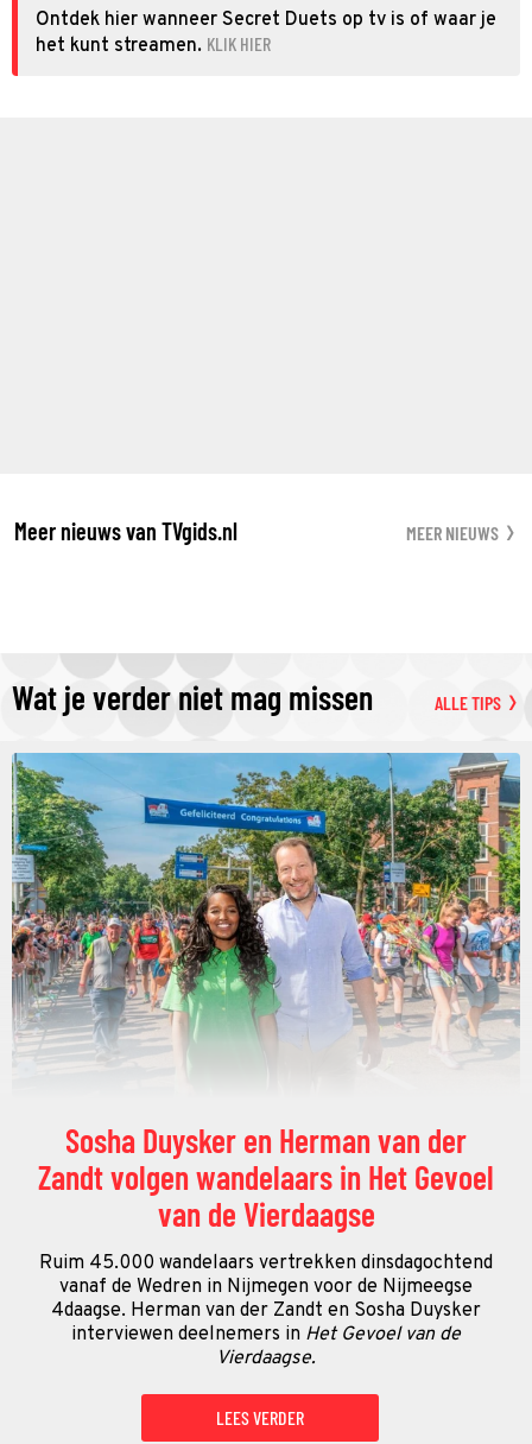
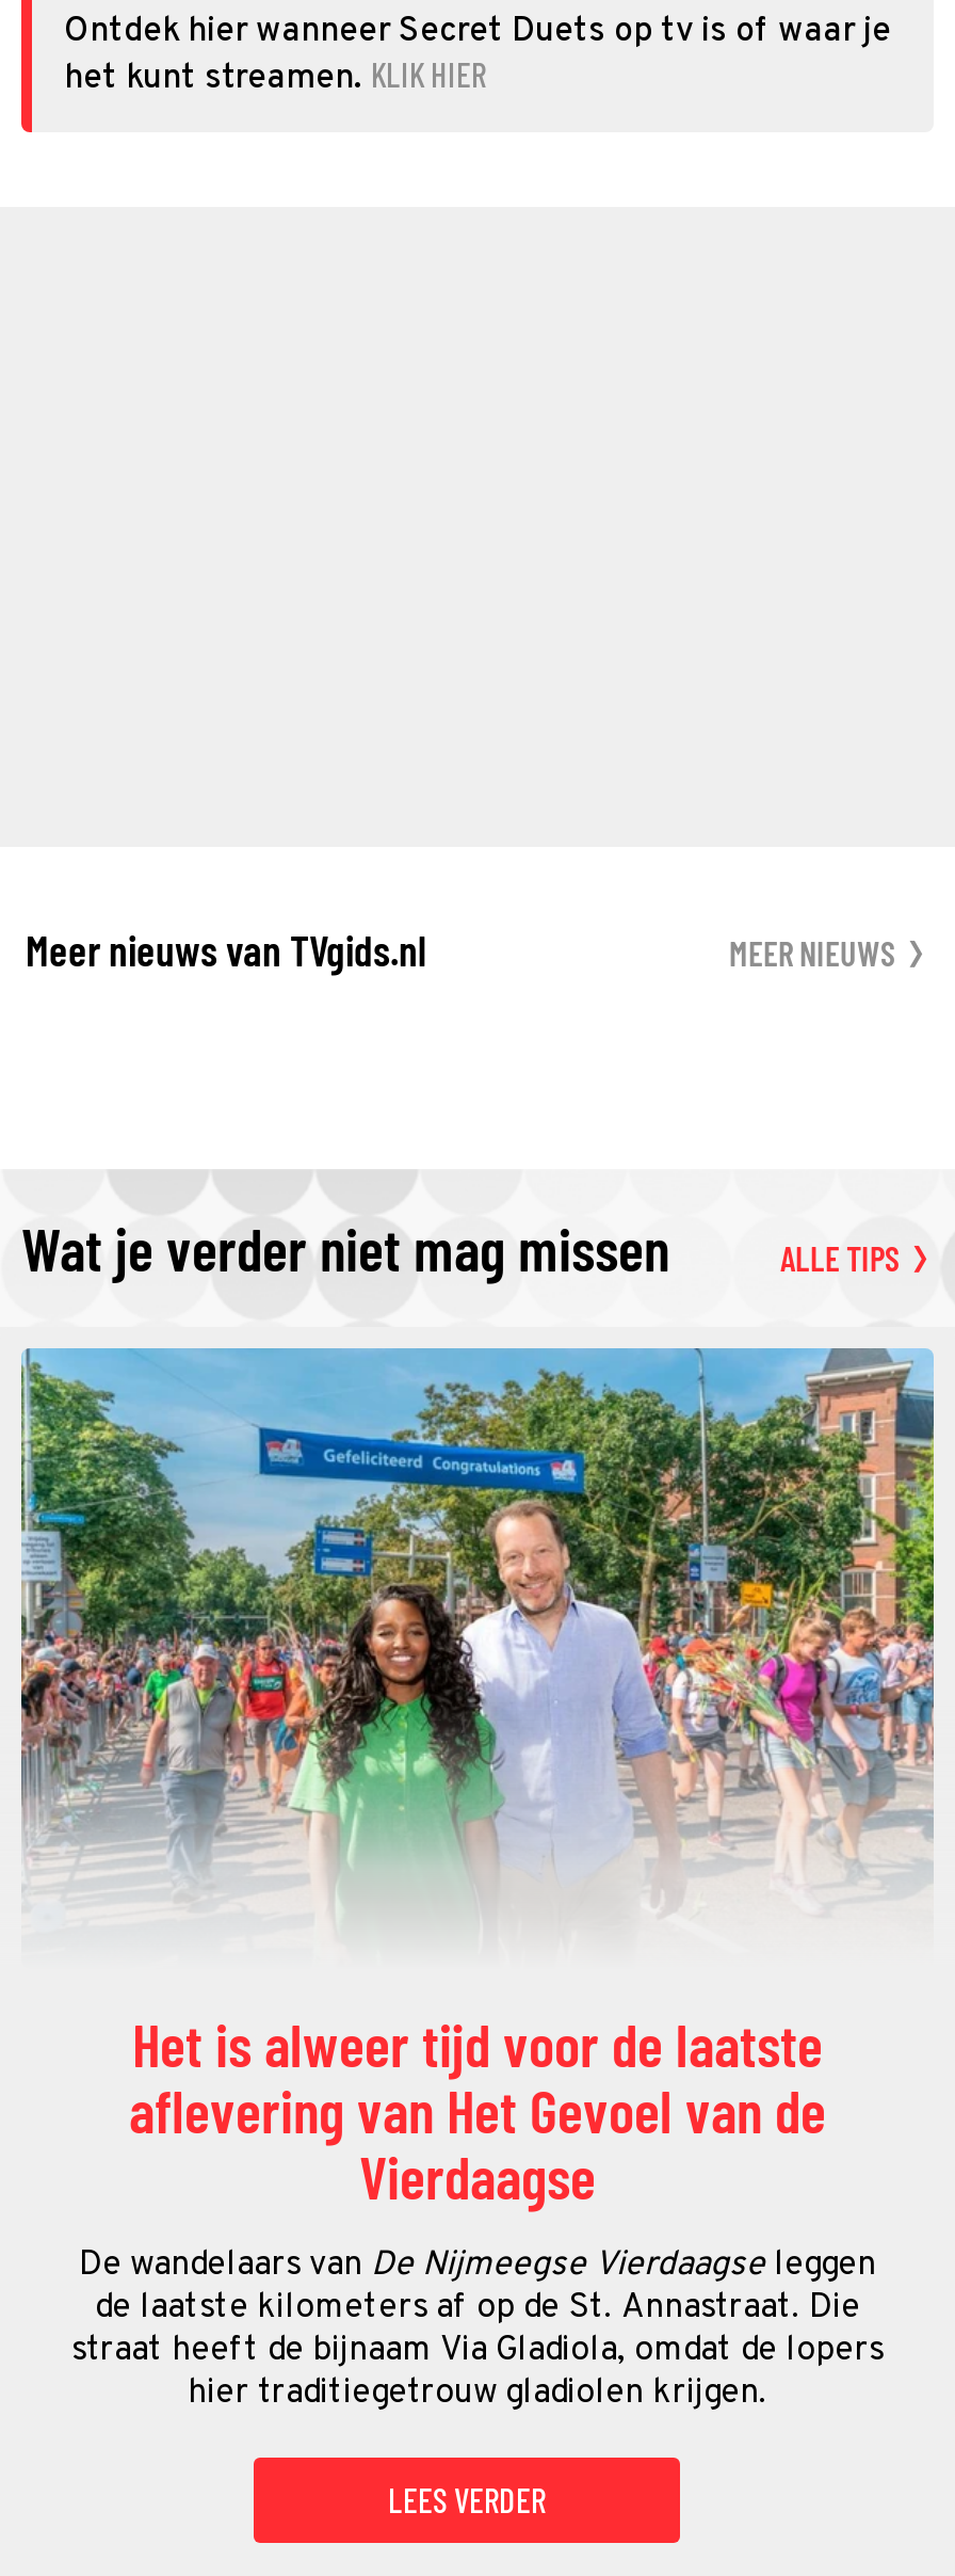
[38,1120,494,1370] Sosha Duysker en Herman van der | Zandt volgen wandelaars in Het Gevoel | van de Vierdaagse | Ruim 45.000 wandelaars vertrekken dinsdagochtend | vanaf de Wedren in Nijmegen voor de Nijmeegse | 4daagse. Herman van der Zandt en Sosha Duysker | interviewen deelnemers in Het Gevoel van de | Vierdaagse. -> [71,2007,884,2415] Het is alweer tijd voor de laatste | aflevering van Het Gevoel van de | Vierdaagse | De wandelaars van De Nijmeegse Vierdaagse leggen | de laatste kilometers af op de St. Annastraat. Die | straat heeft de bijnaam Via Gladiola, omdat de lopers | hier traditiegetrouw gladiolen krijgen.

